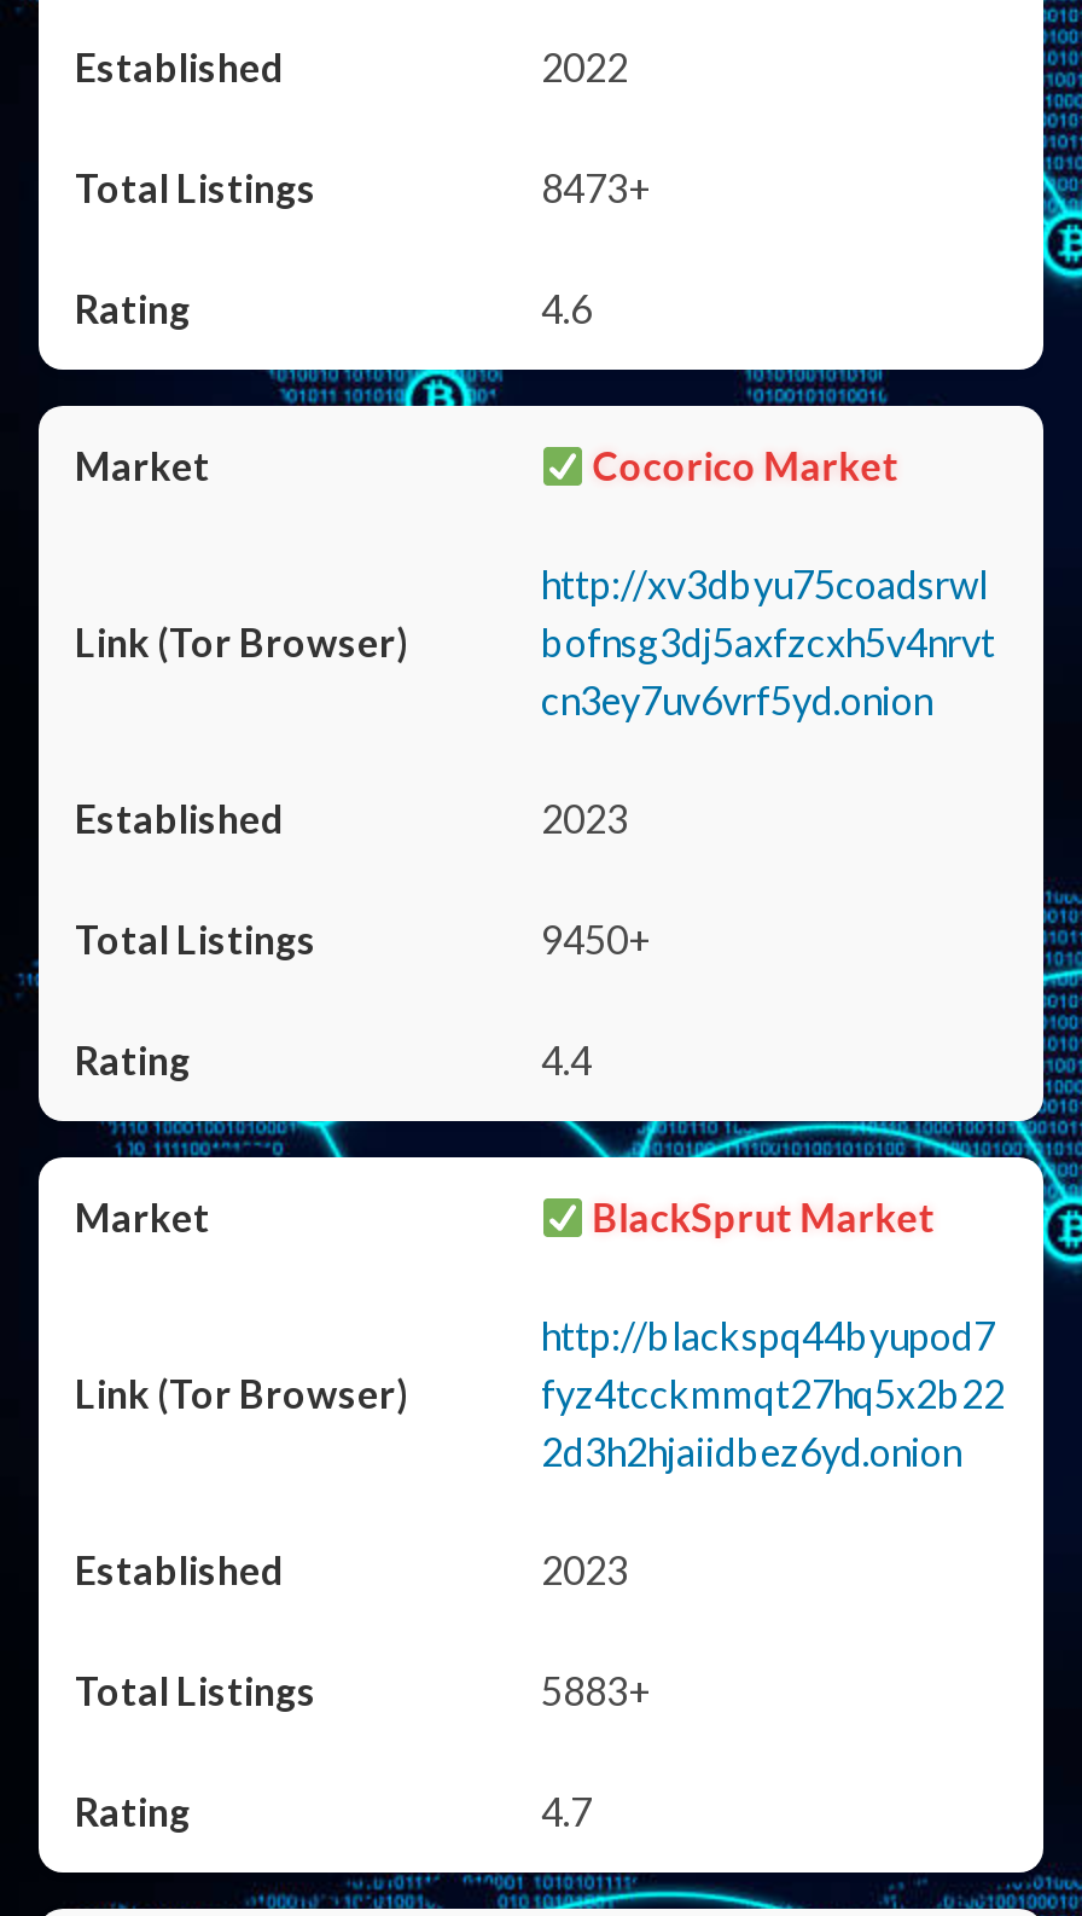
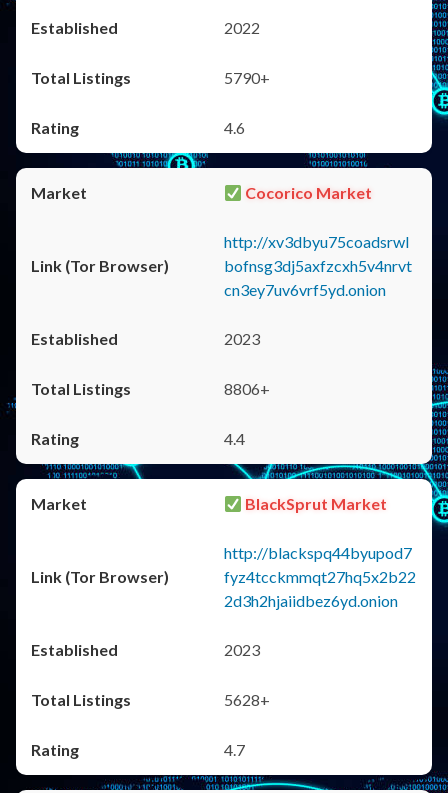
[541,164,652,210] 8473+ -> [224,68,270,87] 5790+
[541,916,652,962] 9450+ -> [224,379,270,398] 8806+
[541,1667,652,1713] 5883+ -> [224,690,270,709] 5628+

